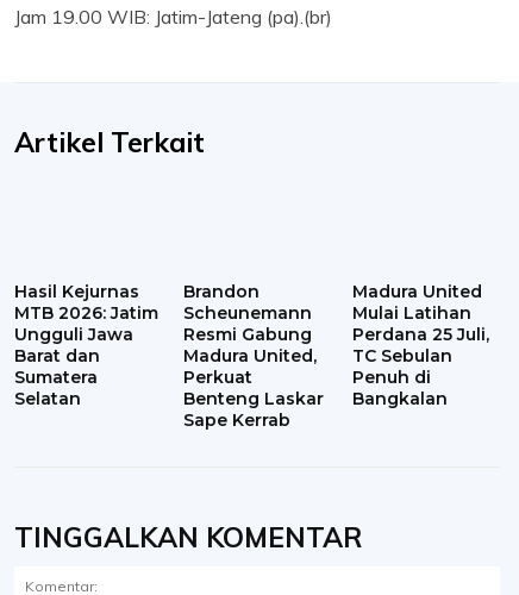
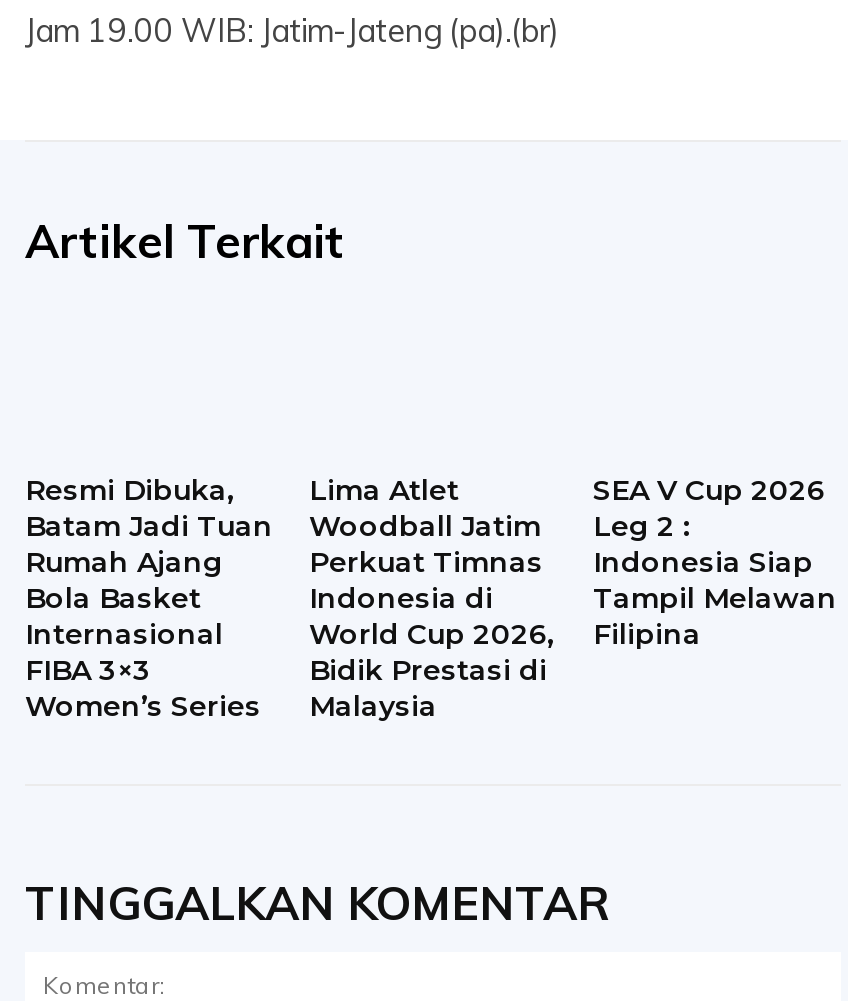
[14,280,158,409] Hasil Kejurnas | MTB 2026: Jatim | Ungguli Jawa | Barat dan | Sumatera | Selatan -> [25,471,273,723] Resmi Dibuka, | Batam Jadi Tuan | Rumah Ajang | Bola Basket | Internasional | FIBA 3×3 | Women’s Series
[183,280,324,430] Brandon | Scheunemann | Resmi Gabung | Madura United, | Perkuat | Benteng Laskar | Sape Kerrab -> [309,471,553,723] Lima Atlet | Woodball Jatim | Perkuat Timnas | Indonesia di | World Cup 2026, | Bidik Prestasi di | Malaysia
[352,280,489,409] Madura United | Mulai Latihan | Perdana 25 Juli, | TC Sebulan | Penuh di | Bangkalan -> [593,471,837,651] SEA V Cup 2026 | Leg 2 : | Indonesia Siap | Tampil Melawan | Filipina

